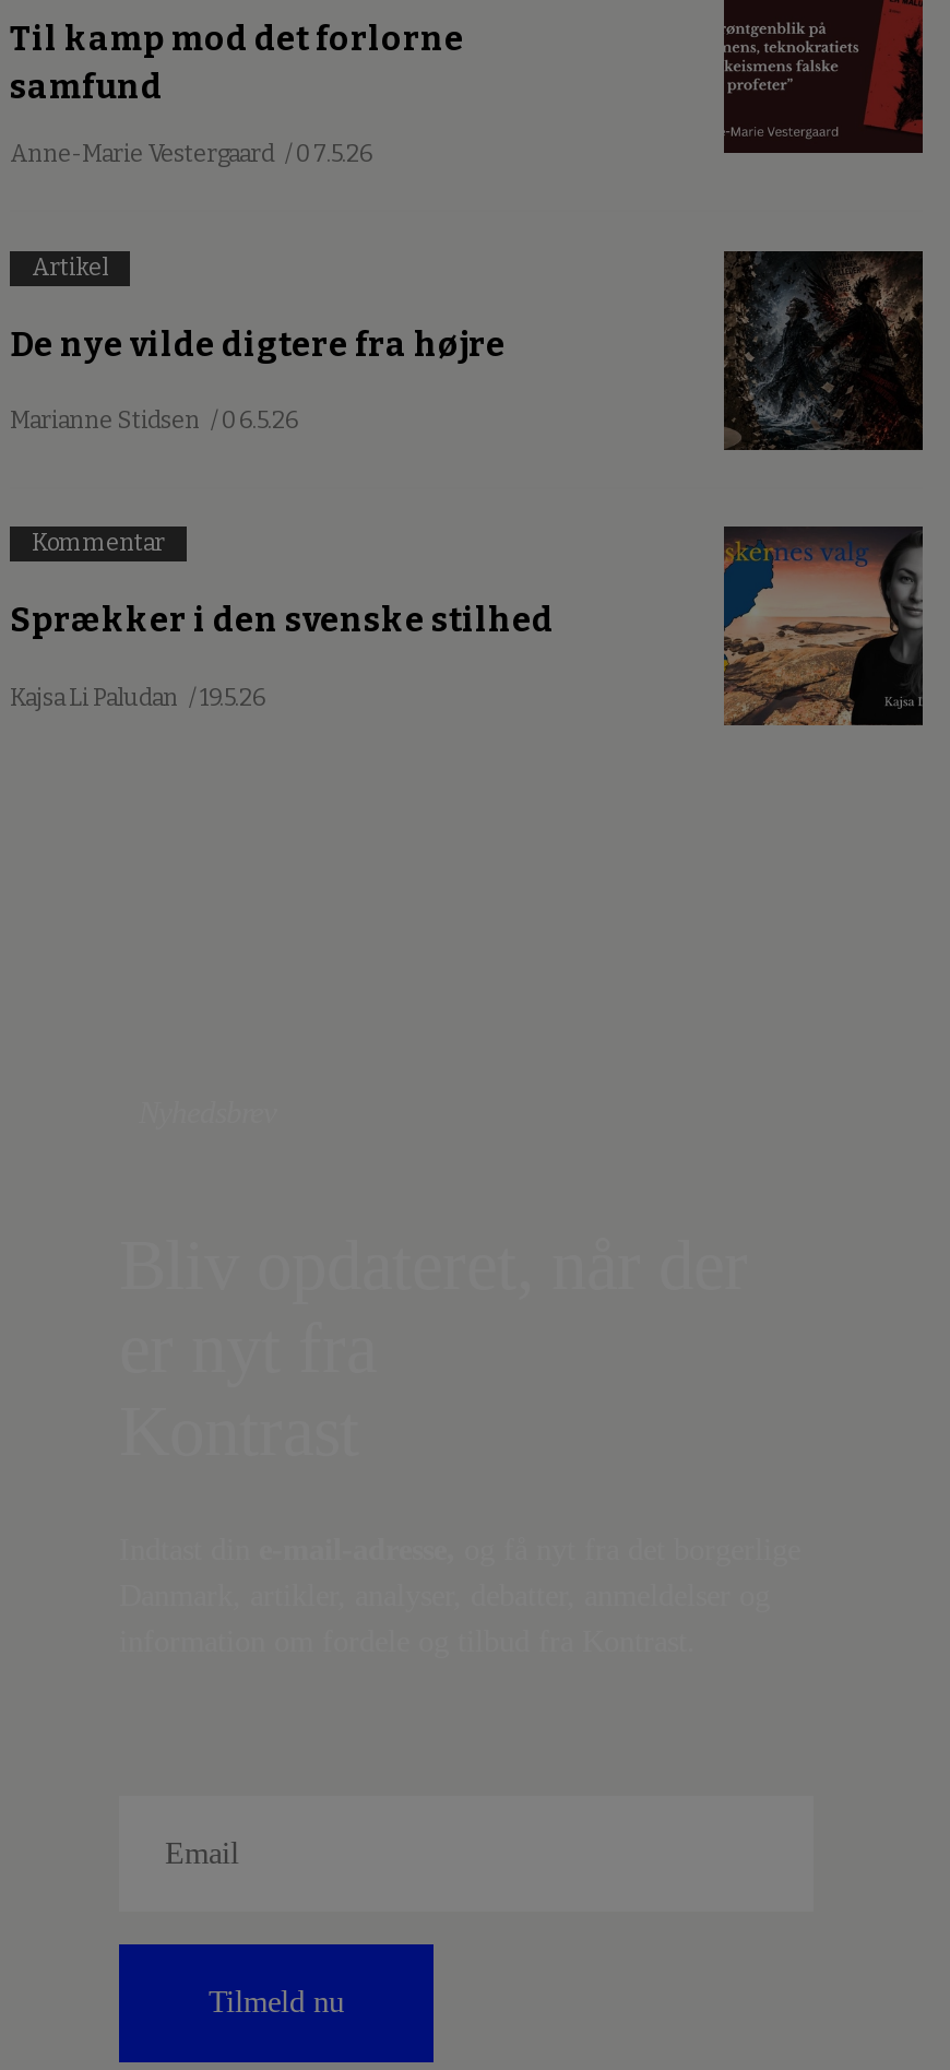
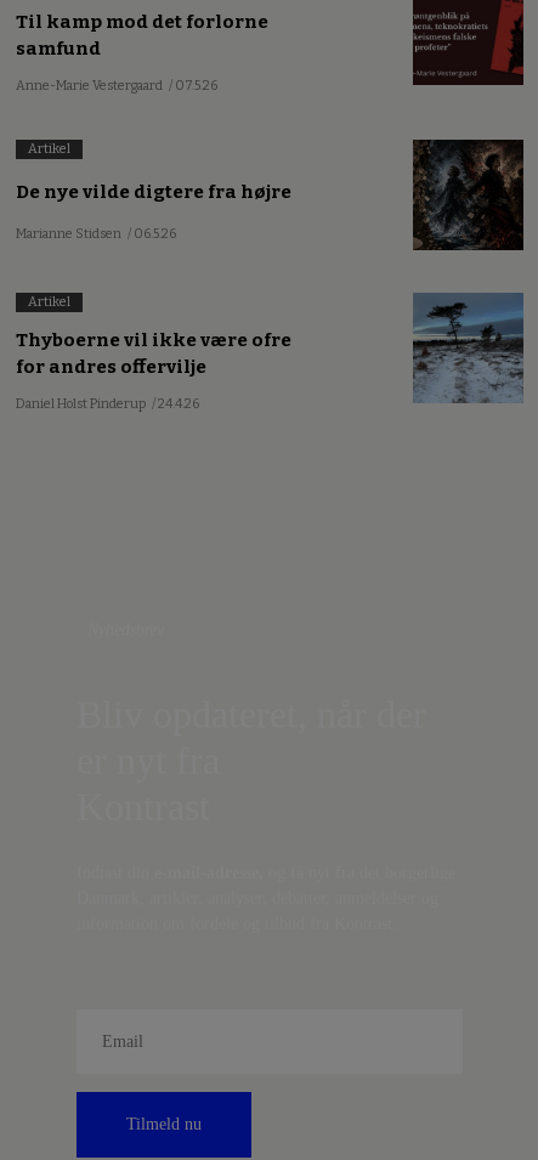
[32,529,165,557] Kommentar -> [28,294,70,310] Artikel
[722,527,925,728] [image] -> [413,294,523,404] [image]
[10,602,554,641] Sprækker i den svenske stilhed -> [16,329,291,378] Thyboerne vil ikke være ofre | for andres offervilje
[10,683,265,712] Kajsa Li Paludan / 19.5.26 -> [16,396,199,412] Daniel Holst Pinderup / 24.4.26

